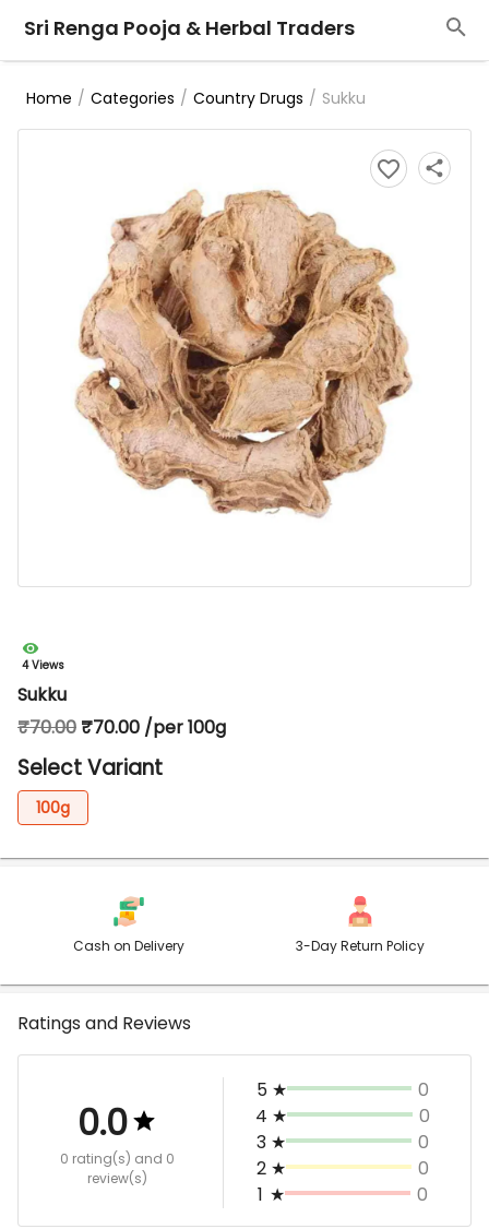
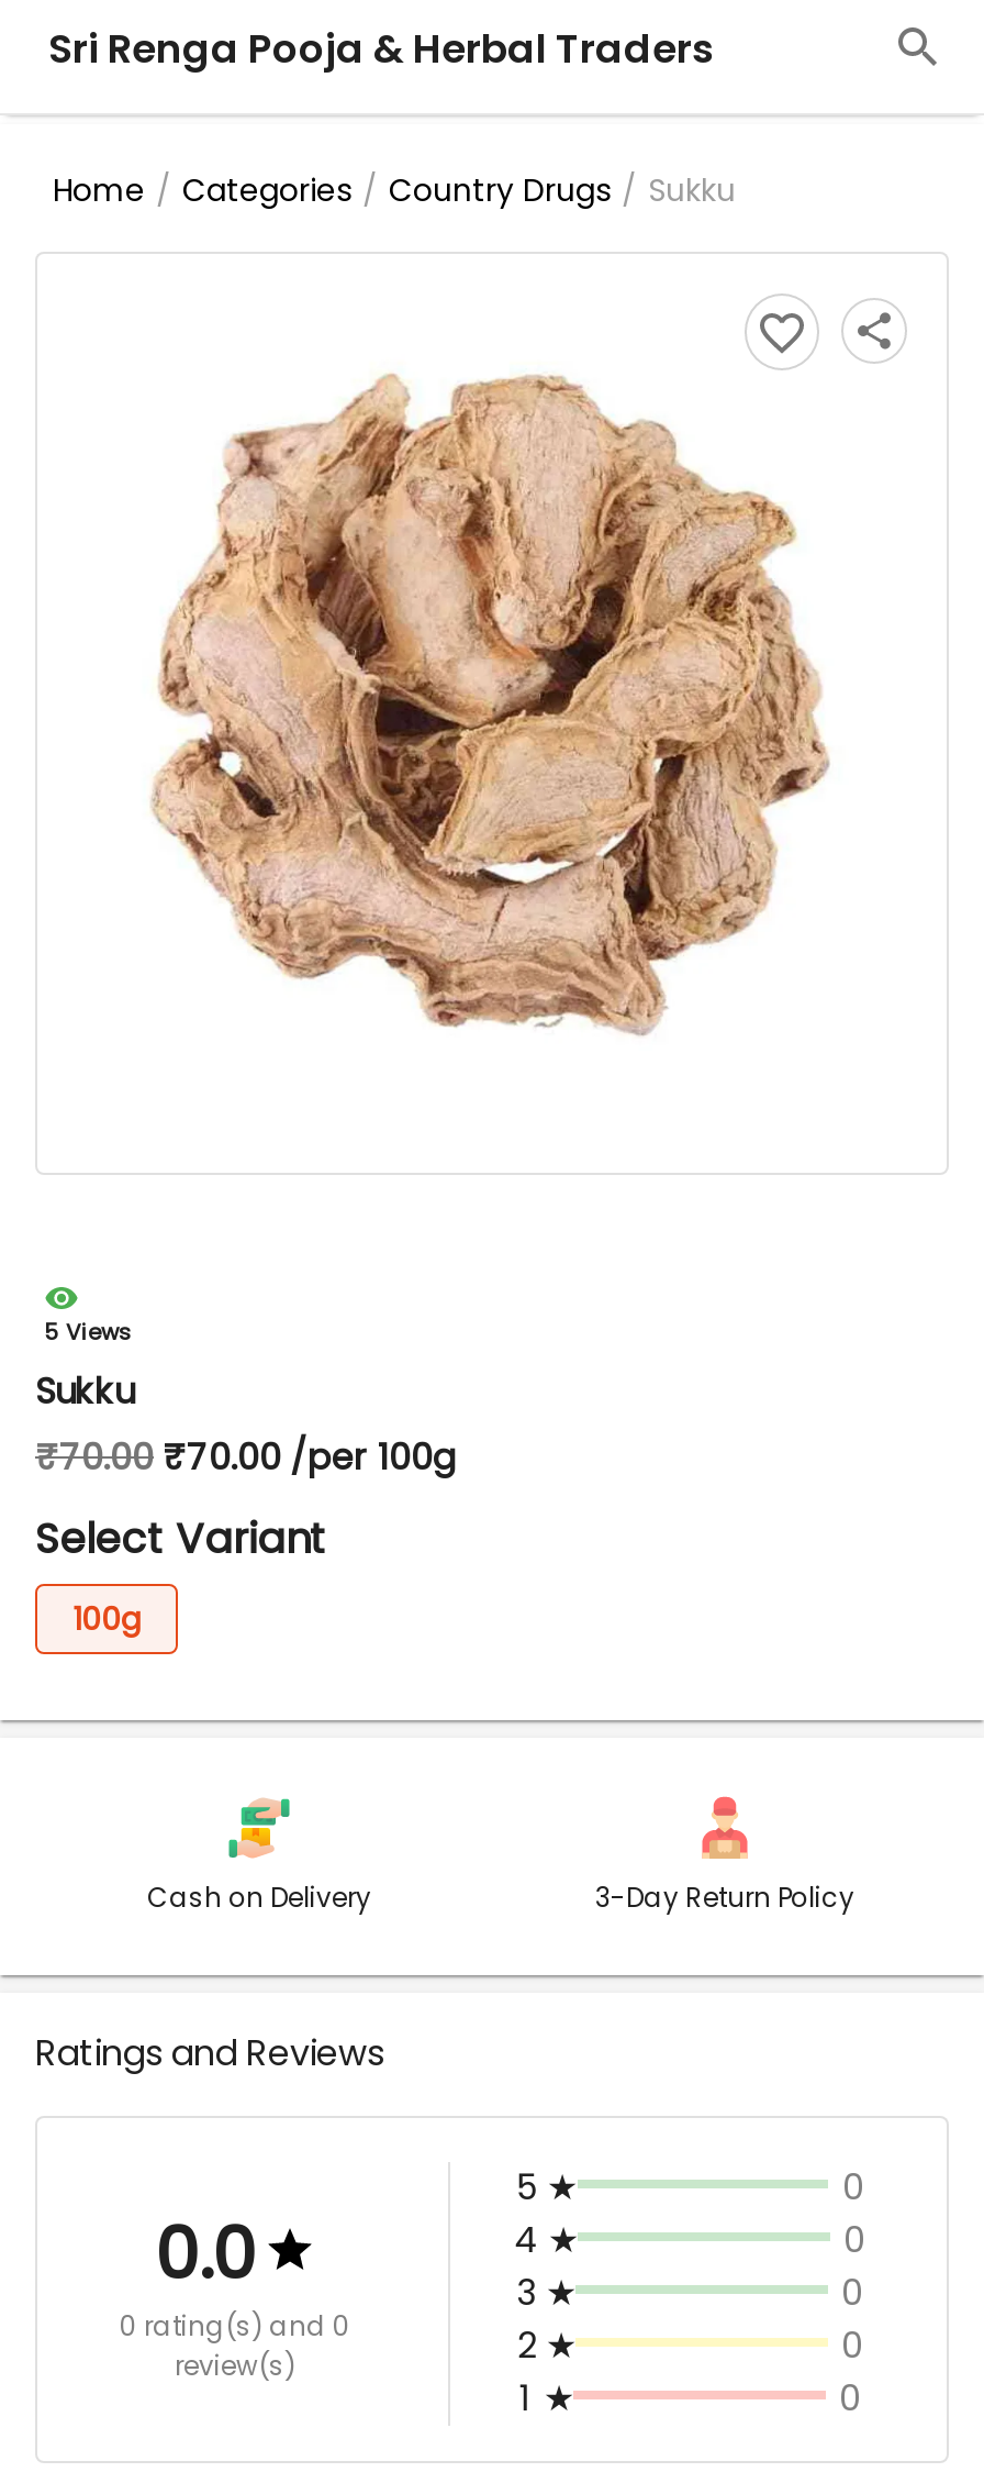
[22,657,64,673] 4 Views -> [44,1316,132,1349] 5 Views

